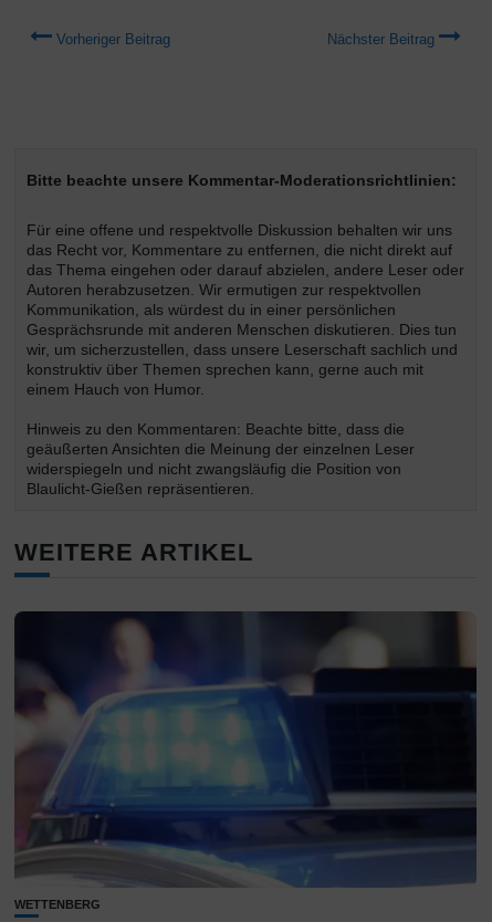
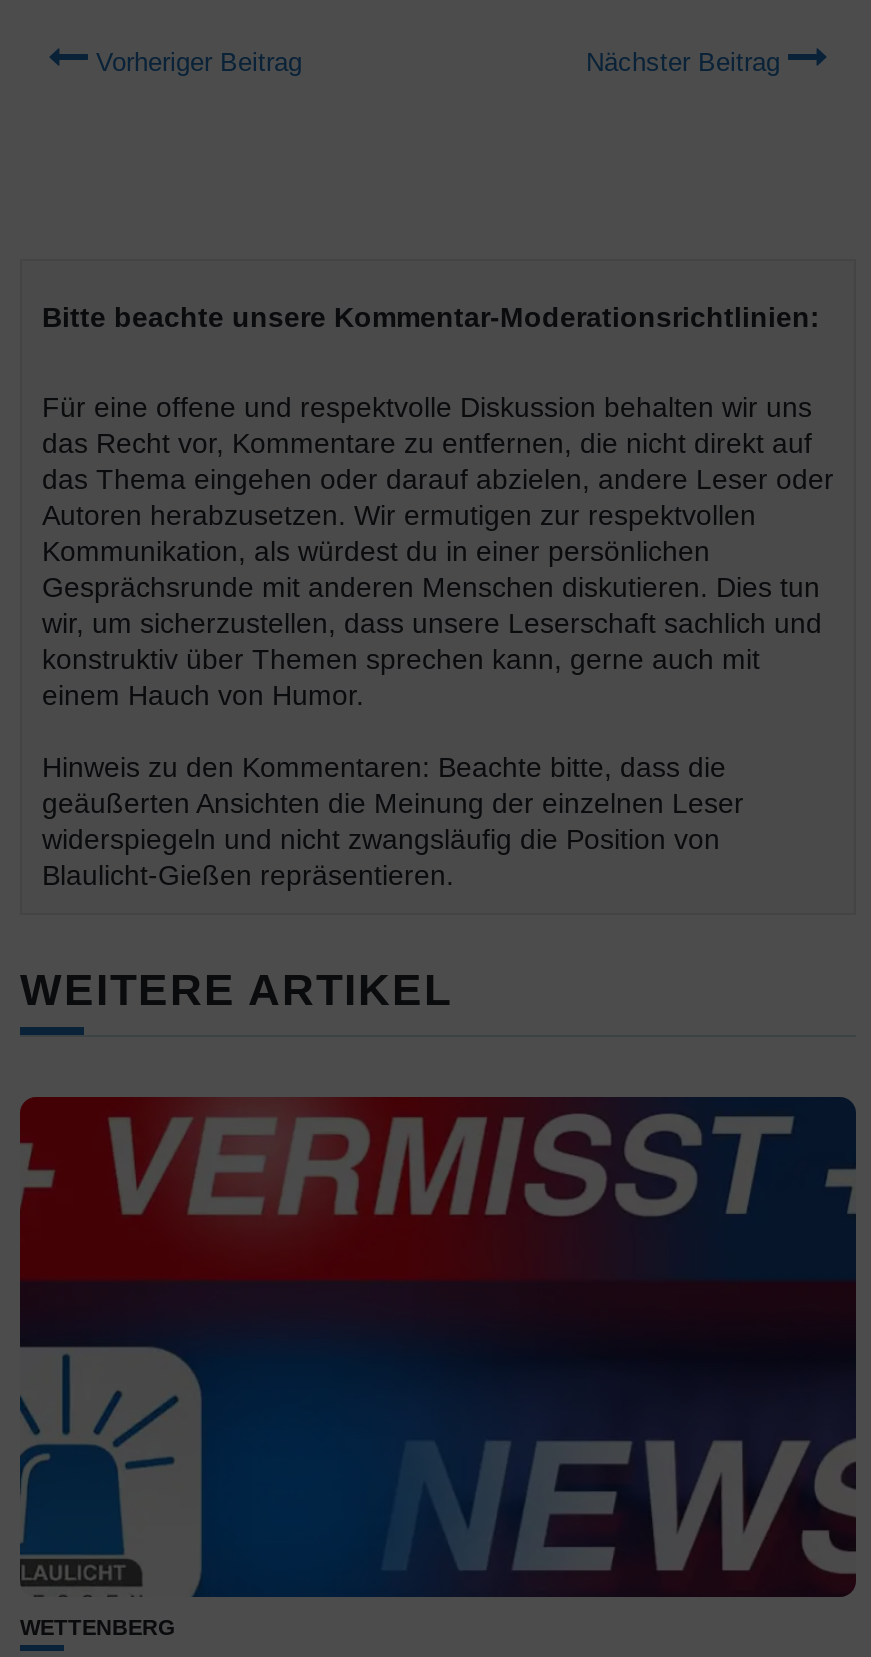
[13,610,478,888] [image] -> [18,1095,858,1599] [image]

